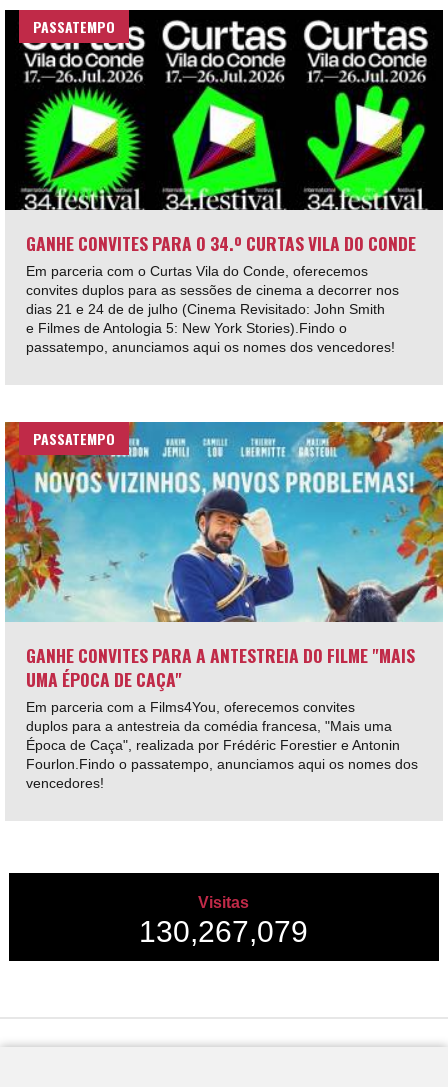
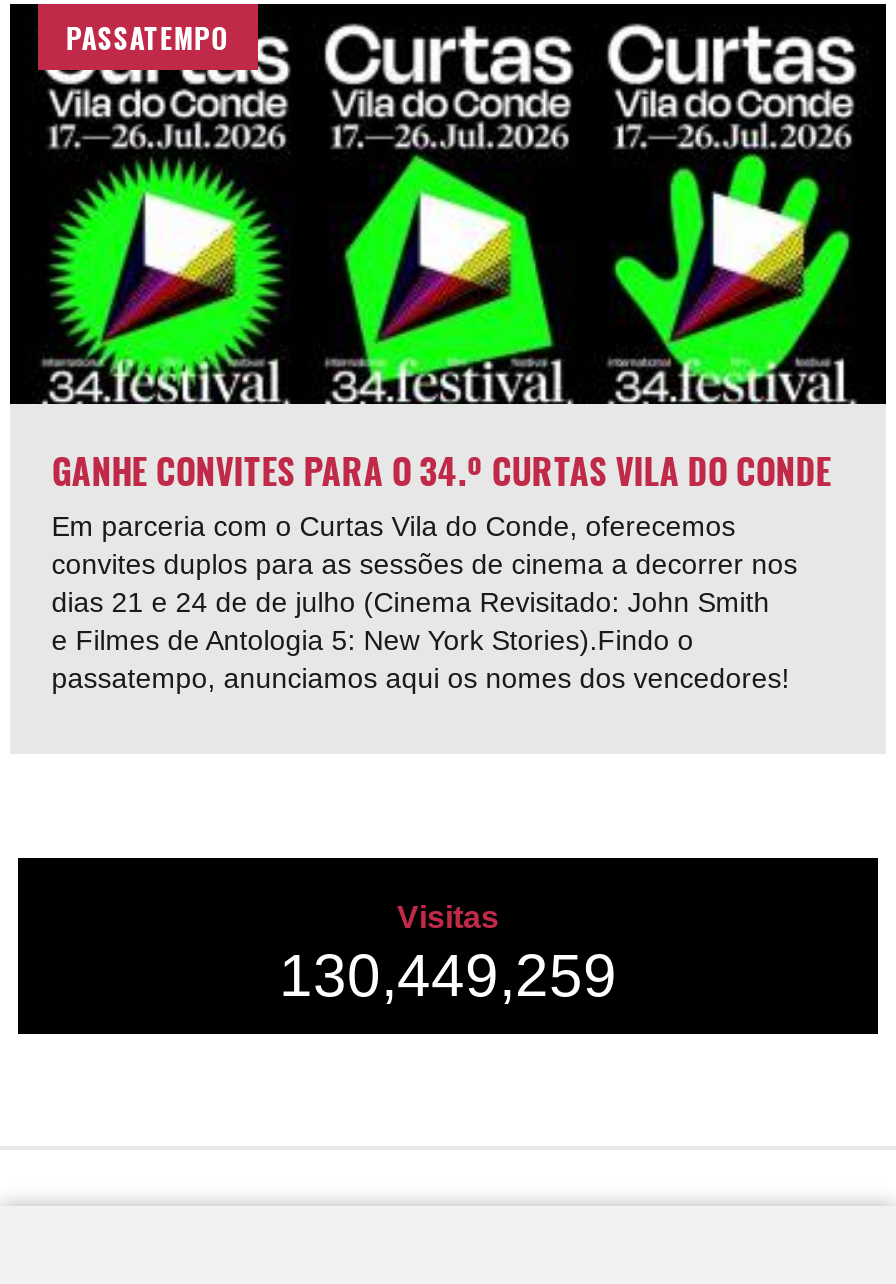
[4,421,444,623] [image] | PASSATEMPO -> none
[26,642,418,791] GANHE CONVITES PARA A ANTESTREIA DO FILME "MAIS | UMA ÉPOCA DE CAÇA" | Em parceria com a Films4You, oferecemos convites | duplos para a antestreia da comédia francesa, "Mais uma | Época de Caça", realizada por Frédéric Forestier e Antonin | Fourlon.Findo o passatempo, anunciamos aqui os nomes dos | vencedores! -> none
[139,915,308,948] 130,267,079 -> [279,943,617,1009] 130,449,259

